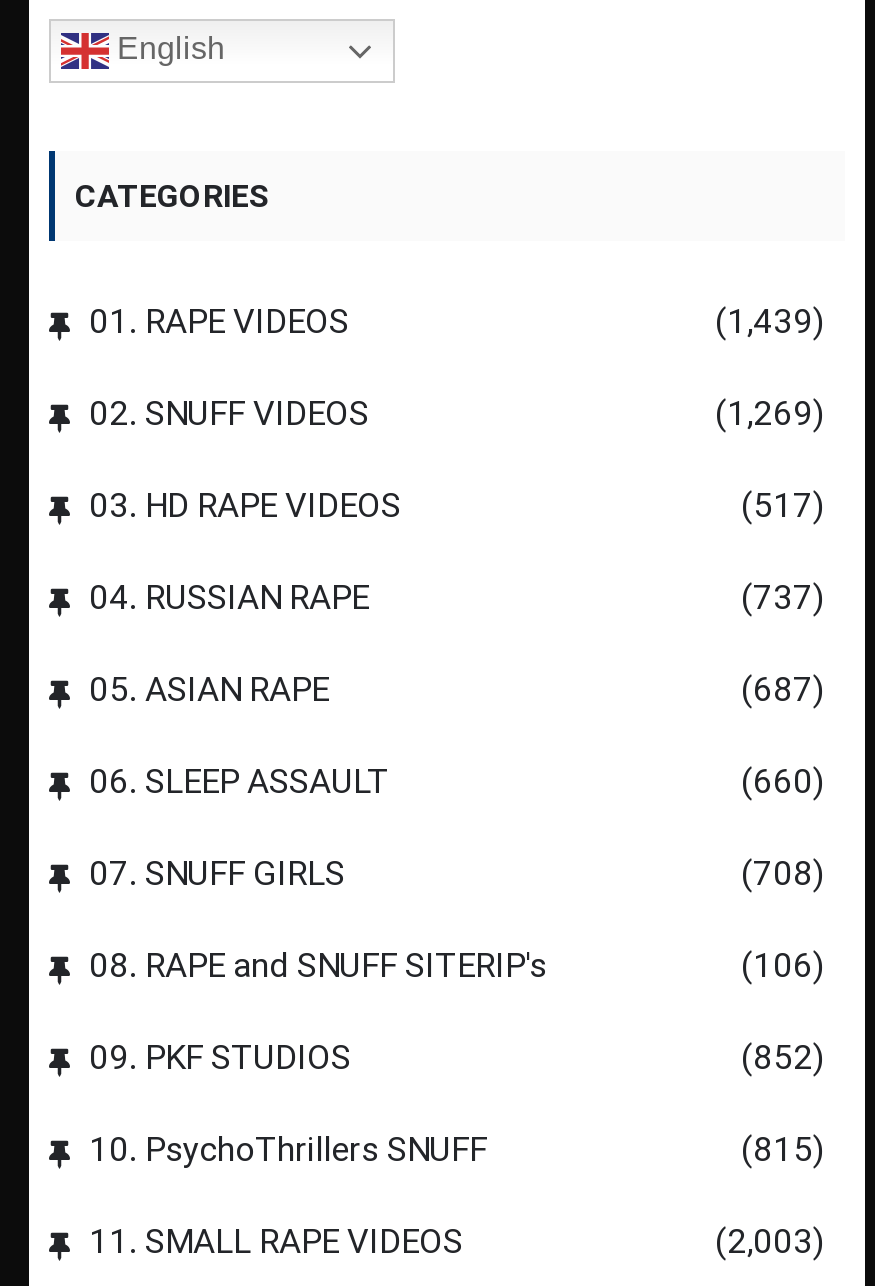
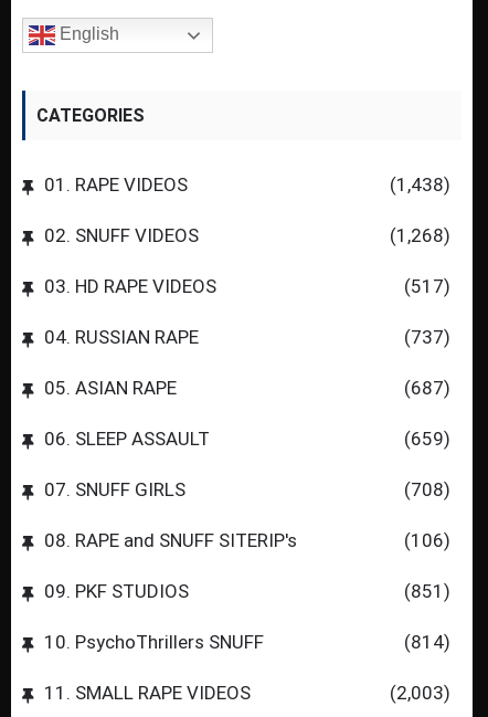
[715,301,825,341] (1,439) -> [390,173,450,196] (1,438)
[715,393,825,433] (1,269) -> [390,224,450,246] (1,268)
[741,761,825,801] (660) -> [404,428,450,450] (659)
[741,1037,825,1077] (852) -> [404,580,450,602] (851)
[741,1129,825,1169] (815) -> [404,631,450,653] (814)

